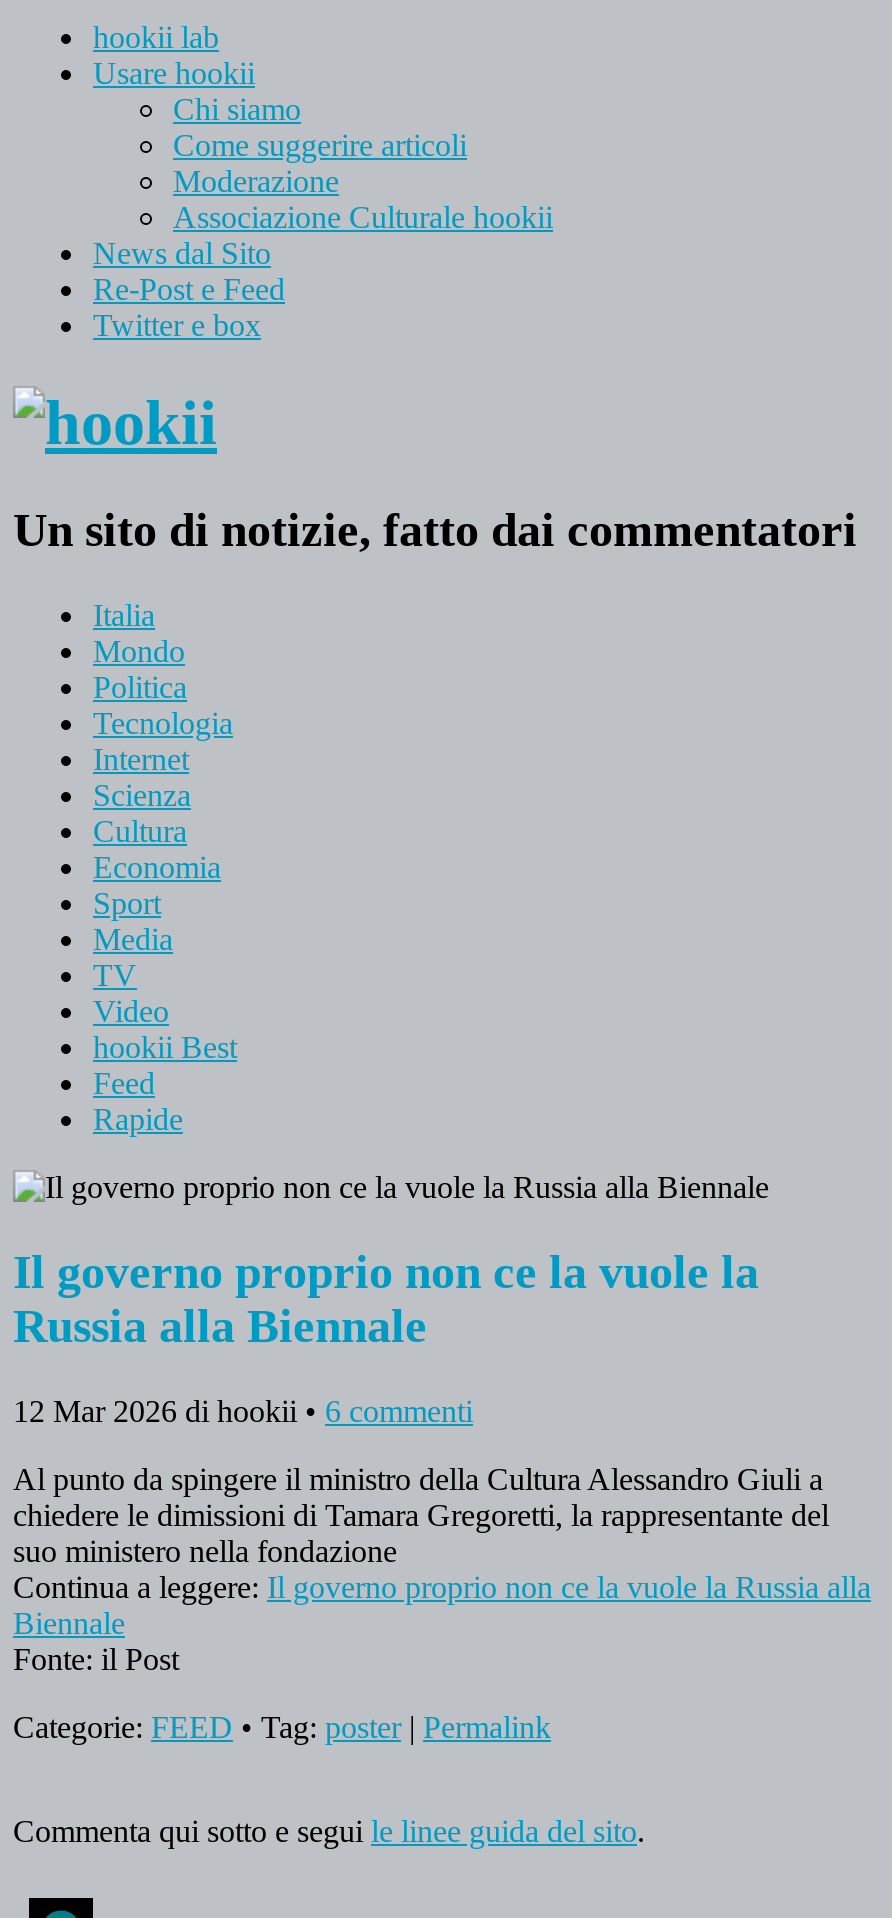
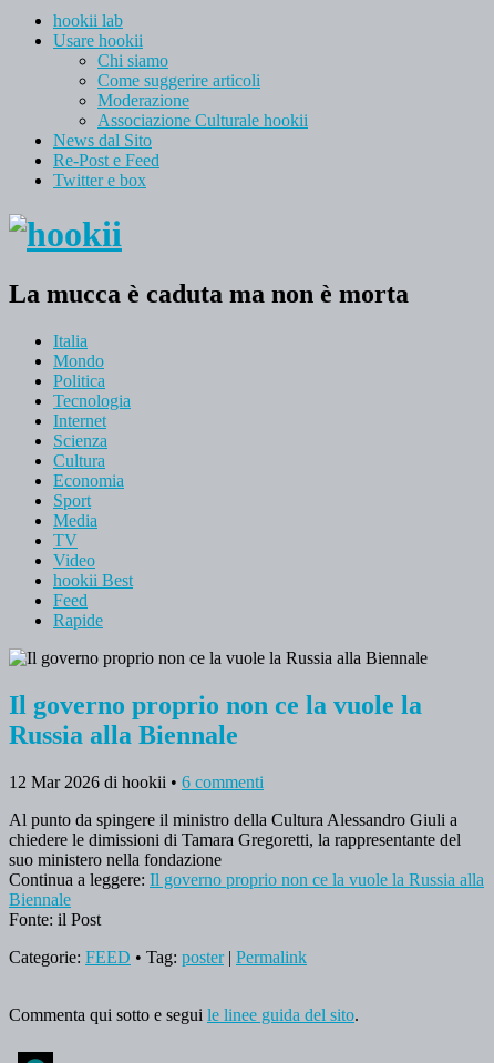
[13,504,857,556] Un sito di notizie, fatto dai commentatori -> [9,279,409,308] La mucca è caduta ma non è morta

